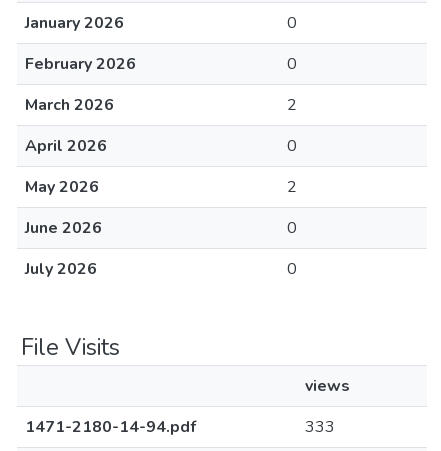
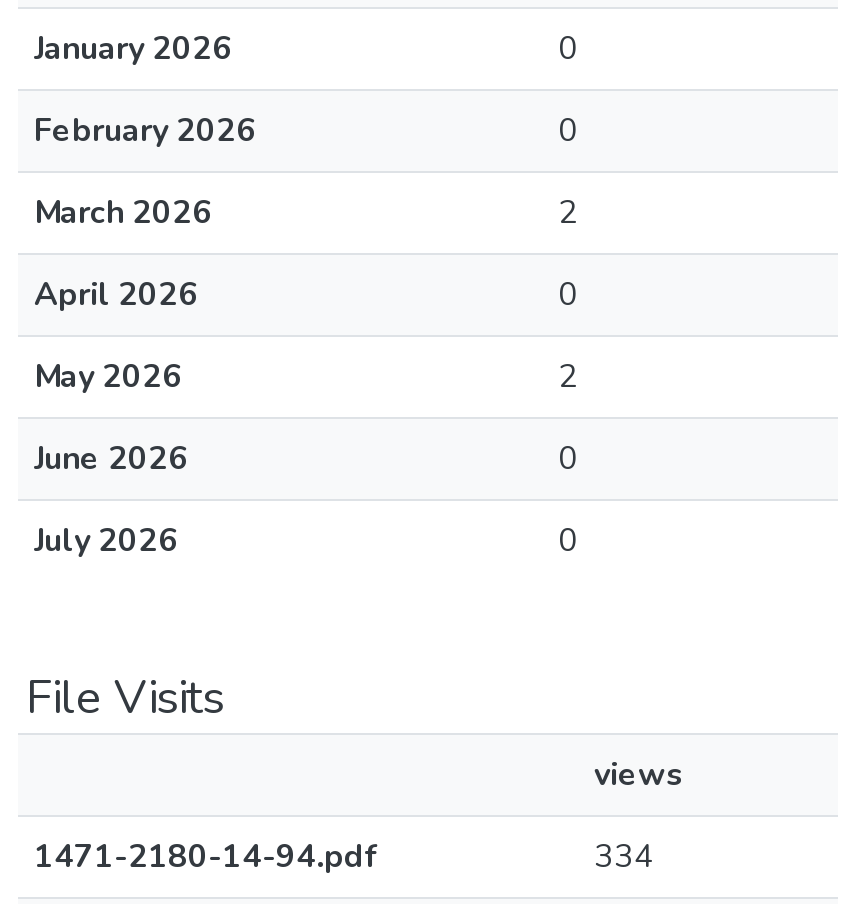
[305,416,335,438] 333 -> [594,835,654,879] 334

